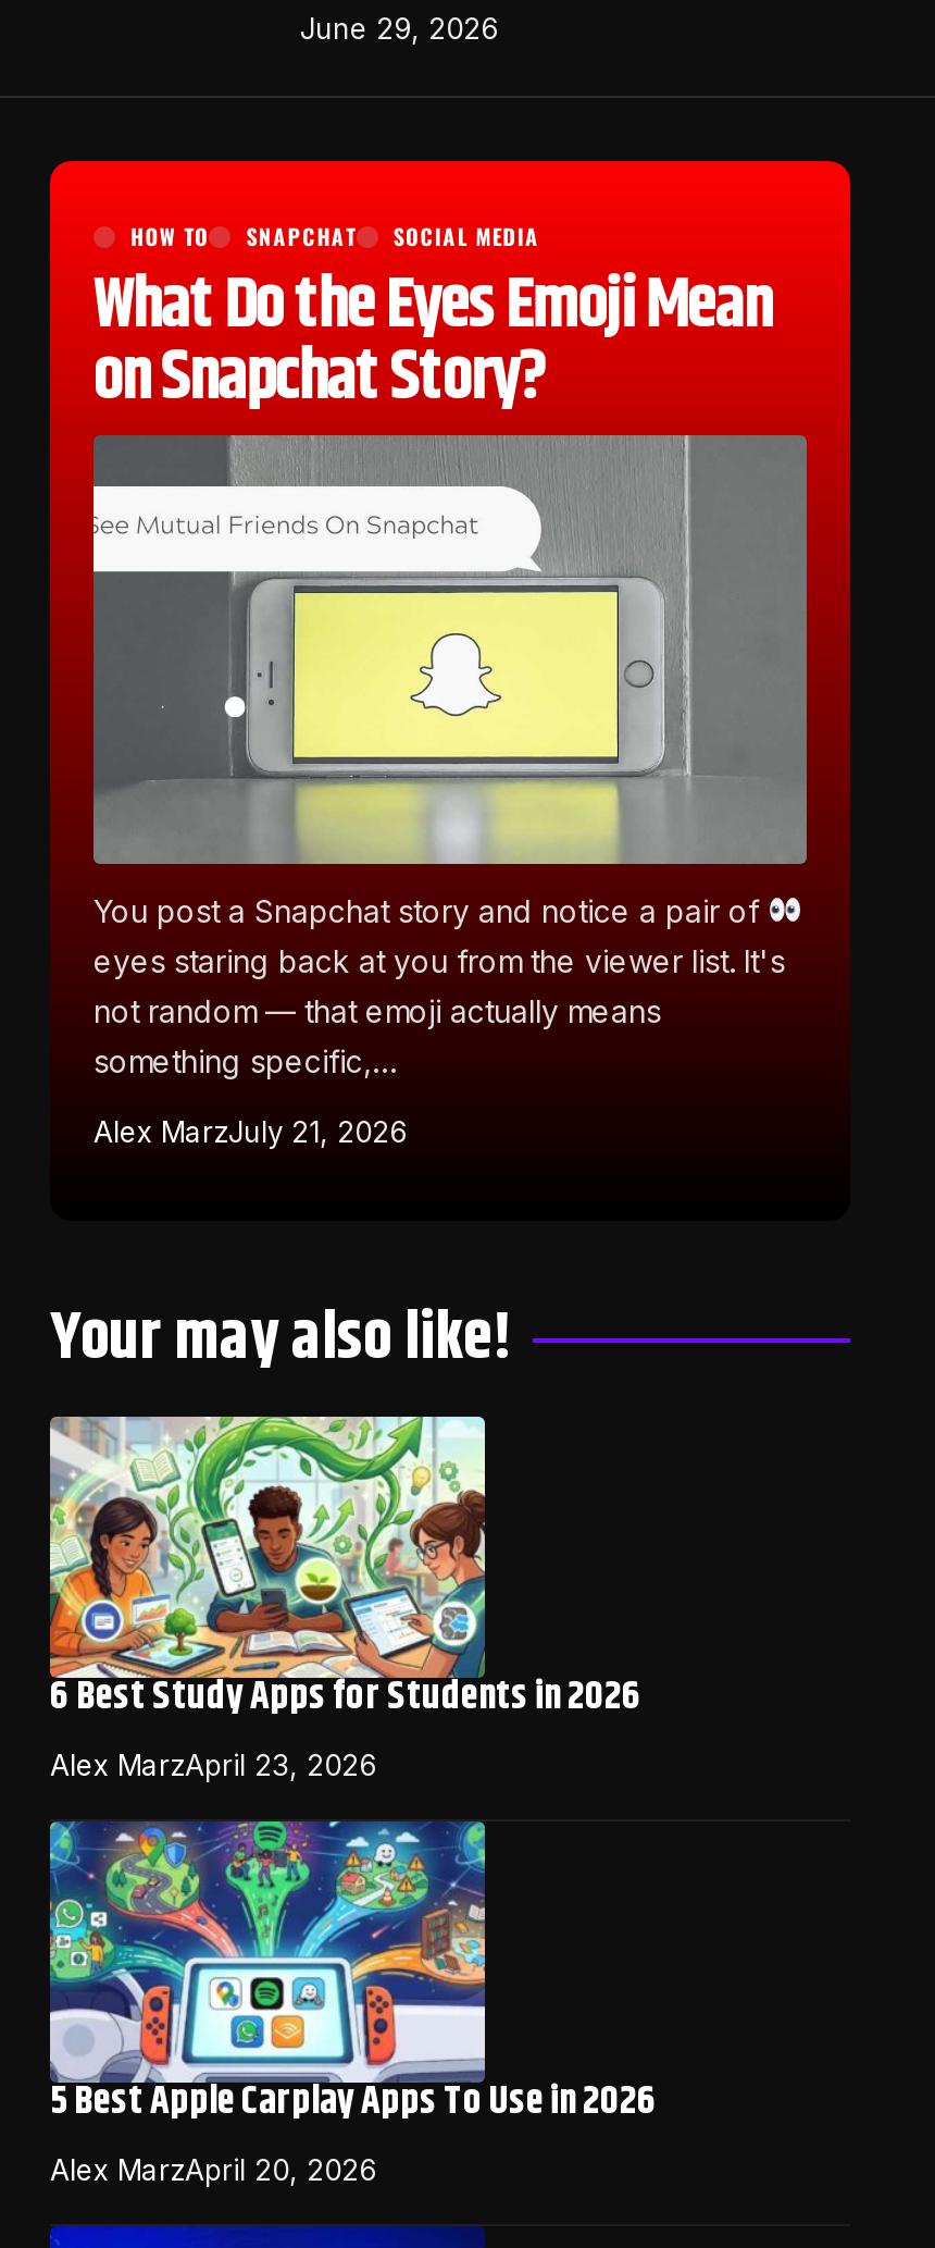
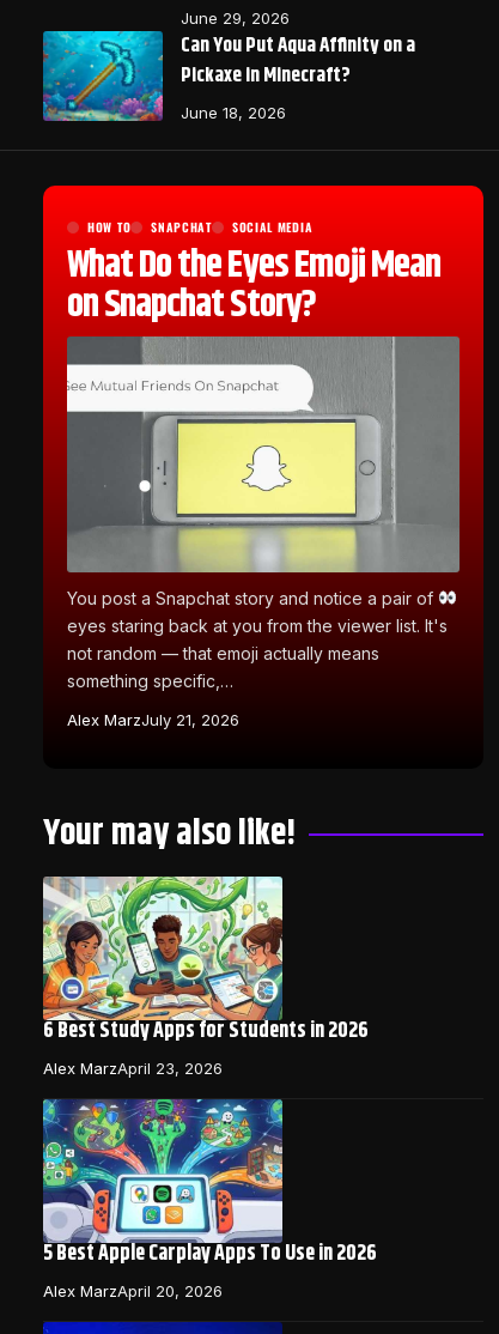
none -> [42,30,415,122] [image] | Can You Put Aqua Affinity on a | Pickaxe in Minecraft? | June 18, 2026

